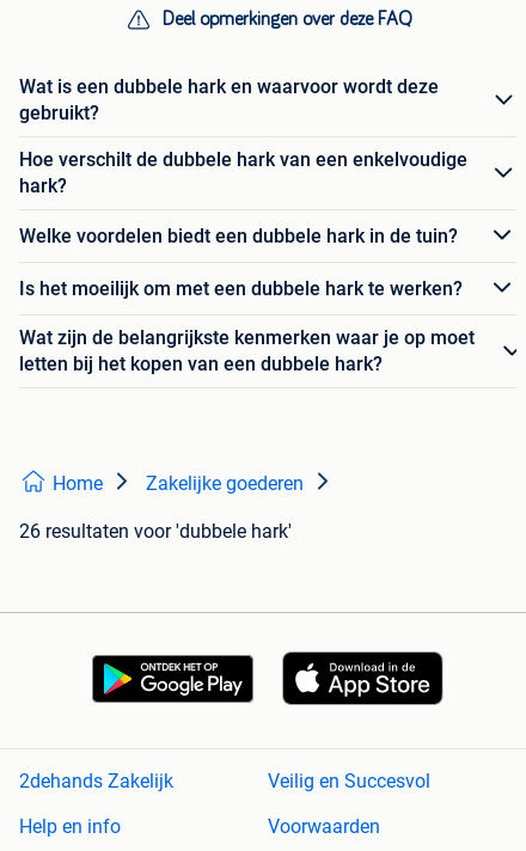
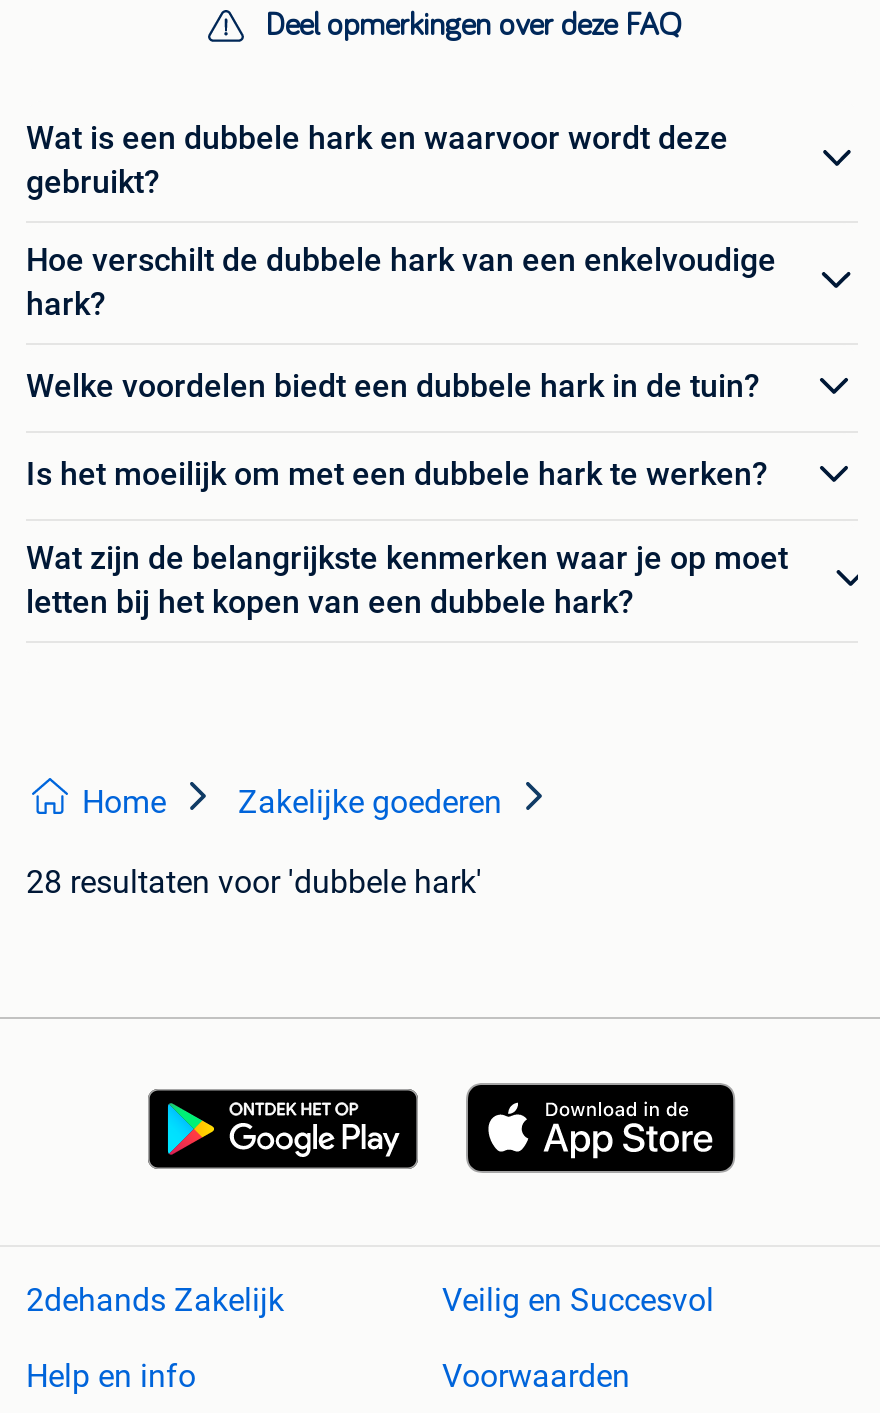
[19,520,292,543] 26 resultaten voor 'dubbele hark' -> [26,863,482,901] 28 resultaten voor 'dubbele hark'

